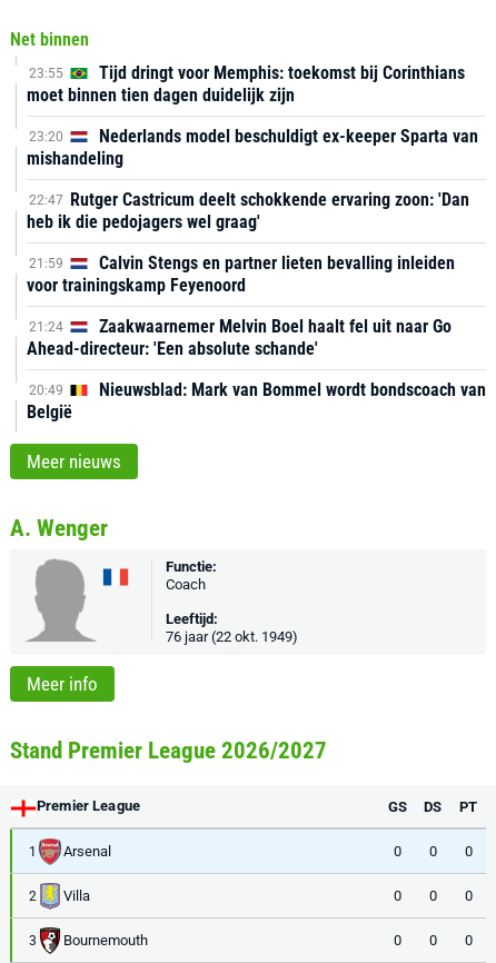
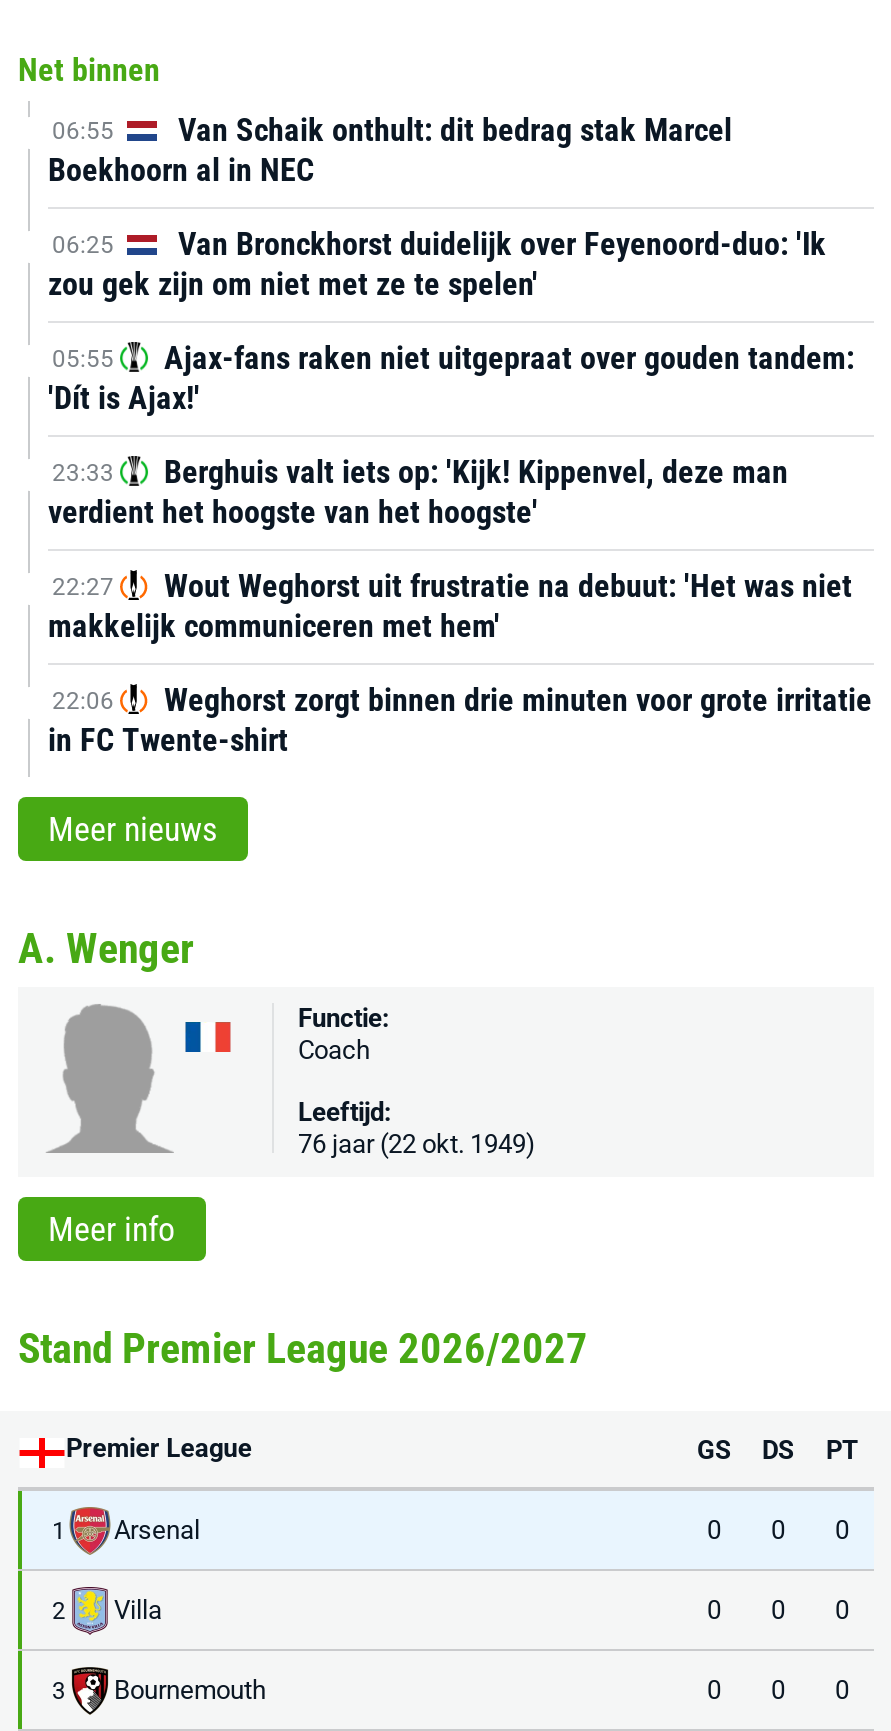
[27,62,465,106] 23:55 | Tijd dringt voor Memphis: toekomst bij Corinthians | moet binnen tien dagen duidelijk zijn -> [48,111,732,189] 06:55 | Van Schaik onthult: dit bedrag stak Marcel | Boekhoorn al in NEC
[27,126,478,169] 23:20 | Nederlands model beschuldigt ex-keeper Sparta van | mishandeling -> [48,225,826,303] 06:25 | Van Bronckhorst duidelijk over Feyenoord-duo: 'Ik | zou gek zijn om niet met ze te spelen'
[27,189,469,232] 22:47 Rutger Castricum deelt schokkende ervaring zoon: 'Dan | heb ik die pedojagers wel graag' -> [48,339,854,417] 05:55 | Ajax-fans raken niet uitgepraat over gouden tandem: | 'Dít is Ajax!'
[27,252,455,296] 21:59 | Calvin Stengs en partner lieten bevalling inleiden | voor trainingskamp Feyenoord -> [48,453,788,531] 23:33 | Berghuis valt iets op: 'Kijk! Kippenvel, deze man | verdient het hoogste van het hoogste'
[27,316,452,359] 21:24 | Zaakwaarnemer Melvin Boel haalt fel uit naar Go | Ahead-directeur: 'Een absolute schande' -> [48,567,852,645] 22:27 | Wout Weghorst uit frustratie na debuut: 'Het was niet | makkelijk communiceren met hem'
[27,379,486,423] 20:49 | Nieuwsblad: Mark van Bommel wordt bondscoach van | België -> [48,681,872,759] 22:06 | Weghorst zorgt binnen drie minuten voor grote irritatie | in FC Twente-shirt

